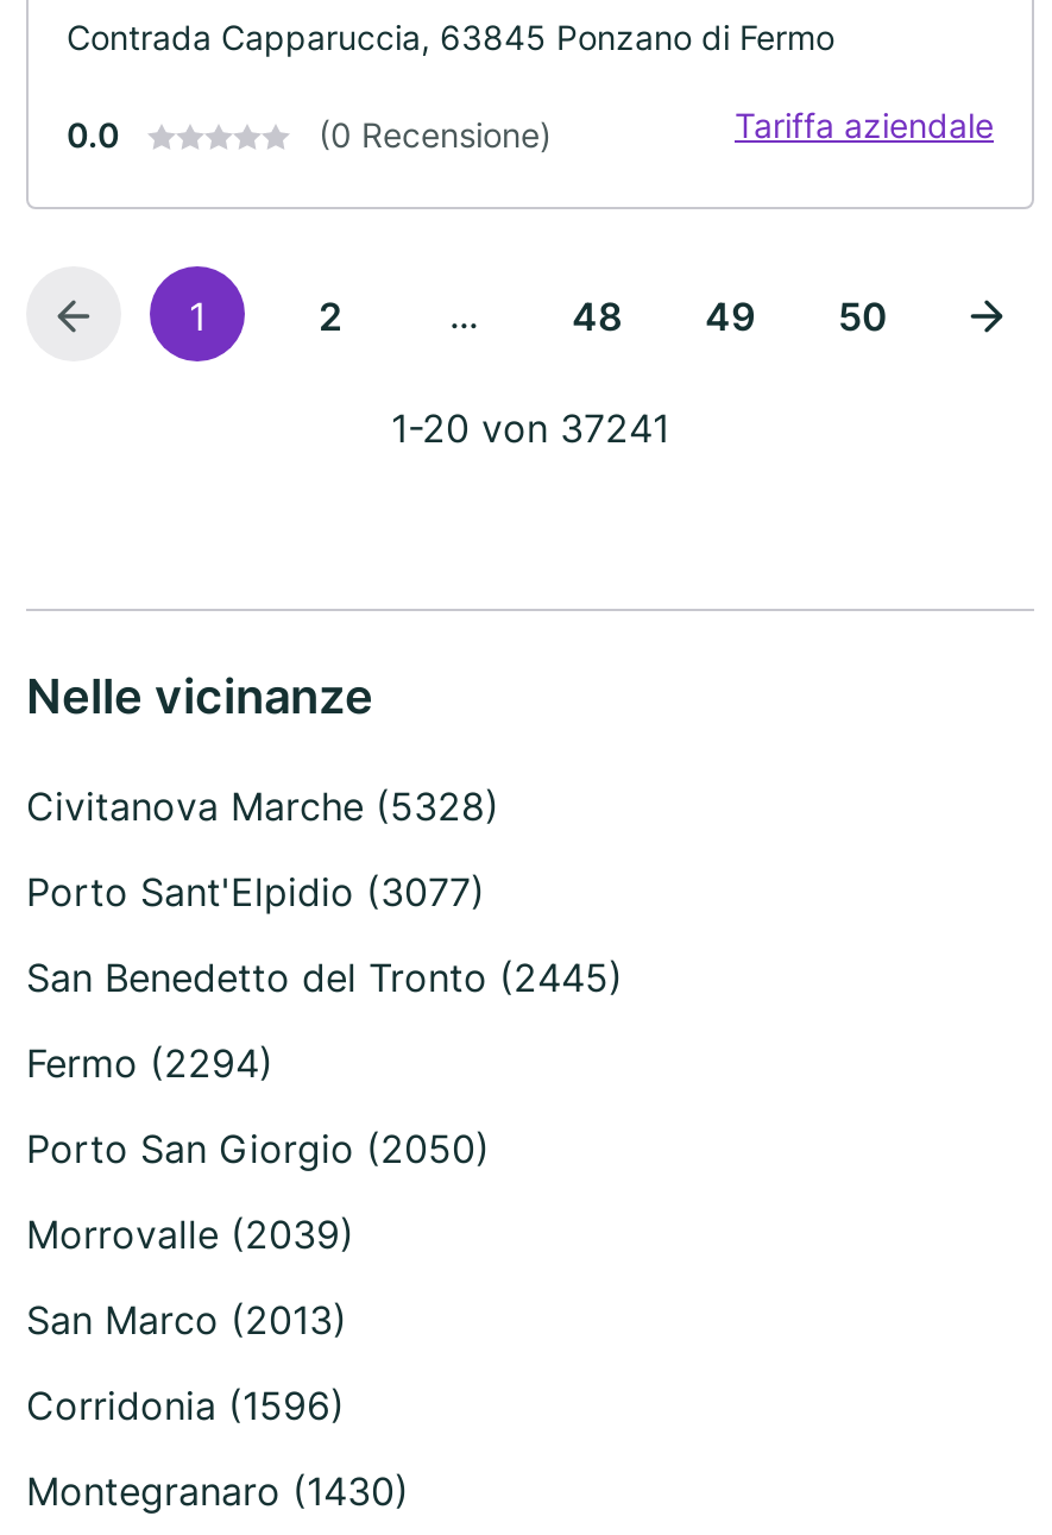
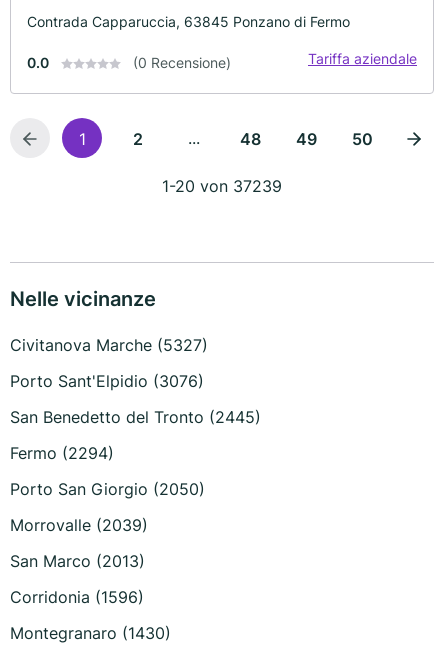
[391,403,669,451] 1-20 von 37241 -> [162,175,282,195] 1-20 von 37239
[26,781,499,829] Civitanova Marche (5328) -> [10,334,208,354] Civitanova Marche (5327)
[26,867,485,914] Porto Sant'Elpidio (3077) -> [10,370,204,390] Porto Sant'Elpidio (3076)

